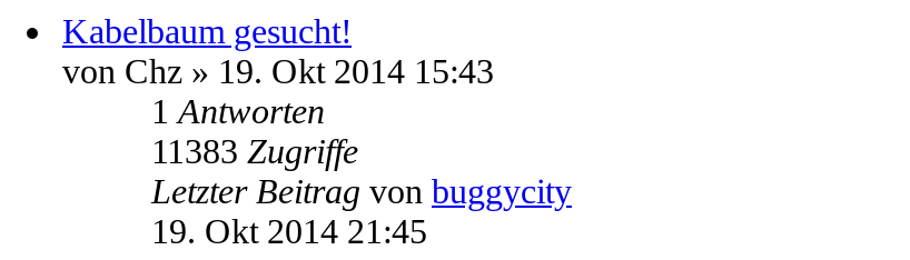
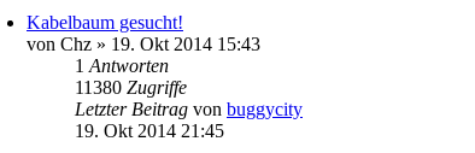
[151,132,358,169] 11383 Zugriffe -> [75,77,187,97] 11380 Zugriffe

